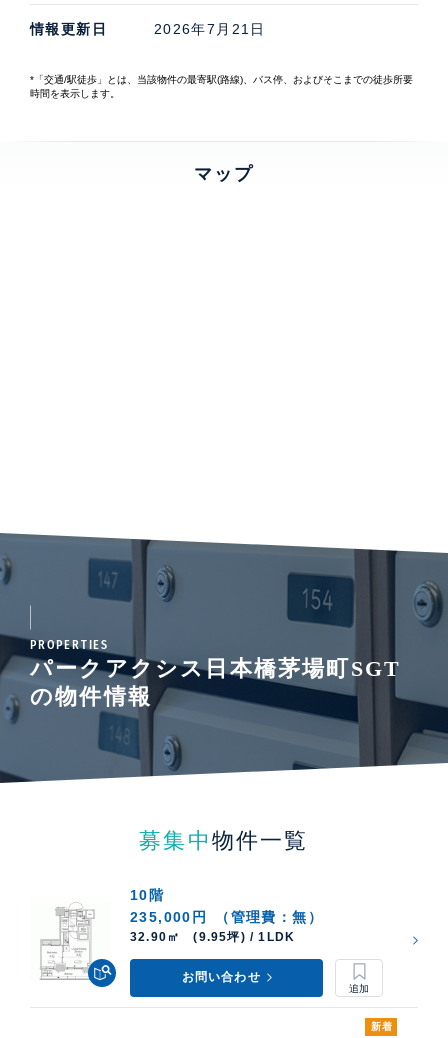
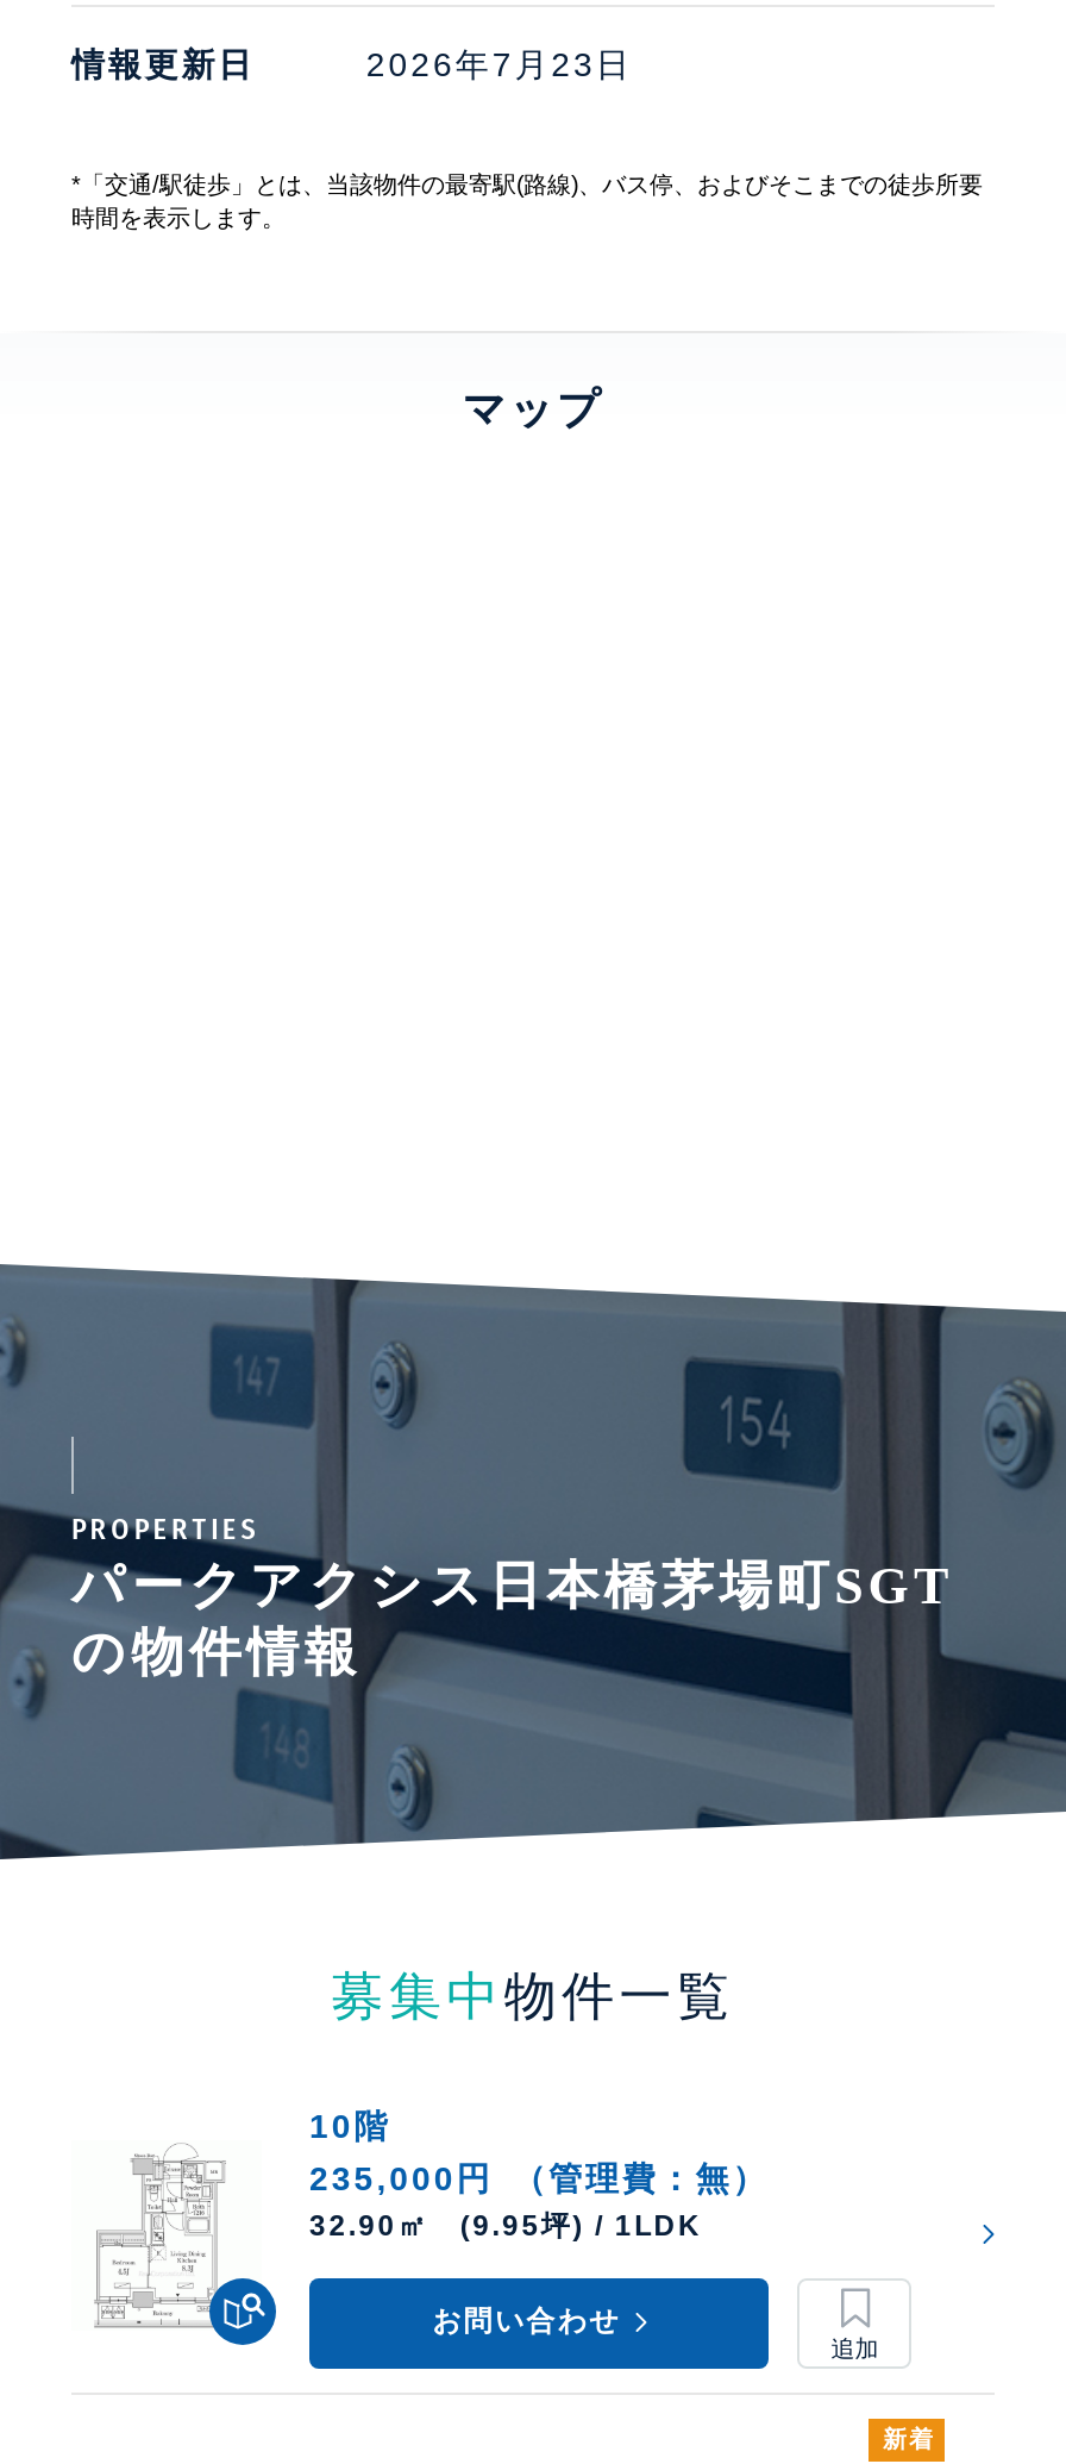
[154,21,266,37] 2026年7月21日 -> [366,45,632,83] 2026年7月23日

